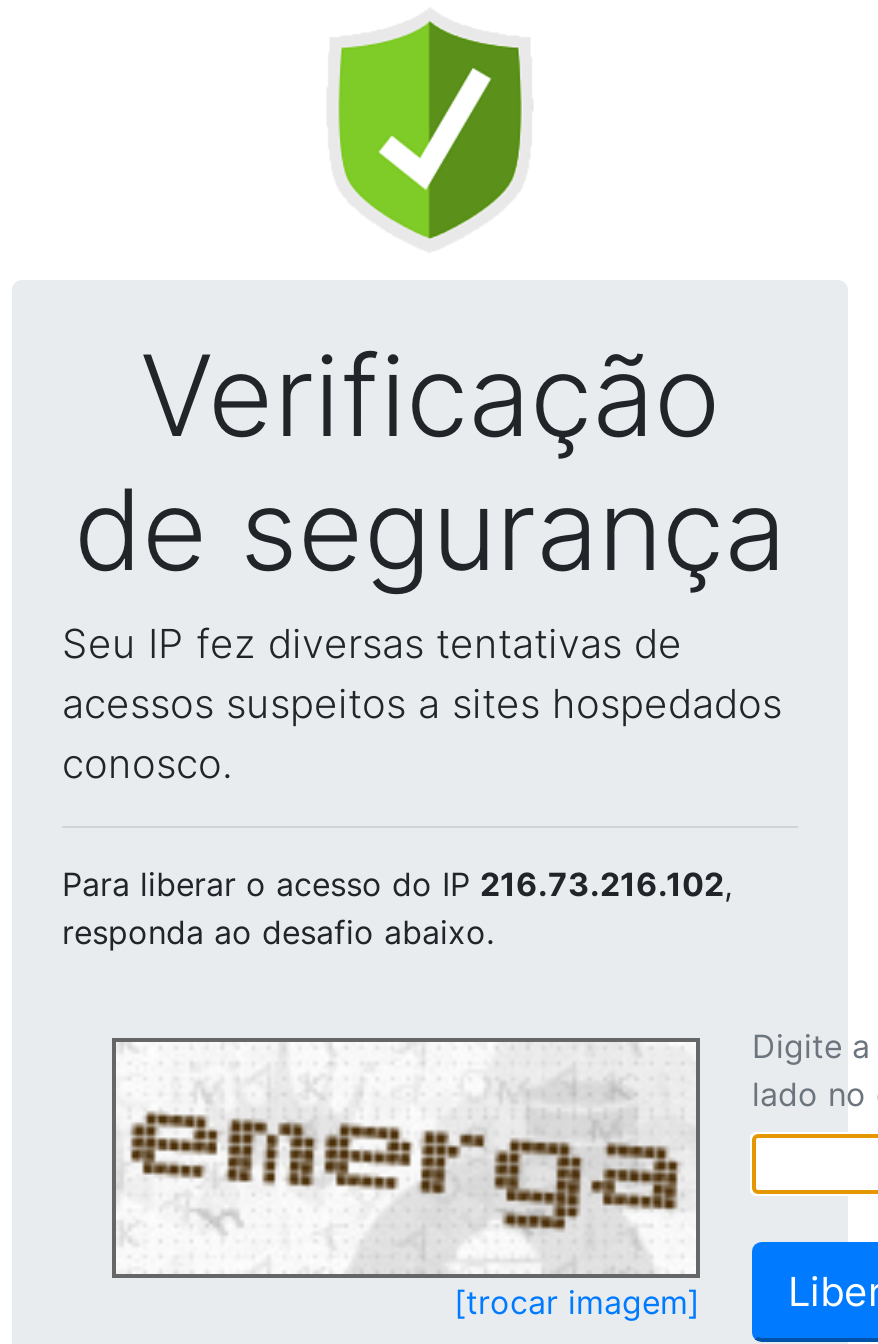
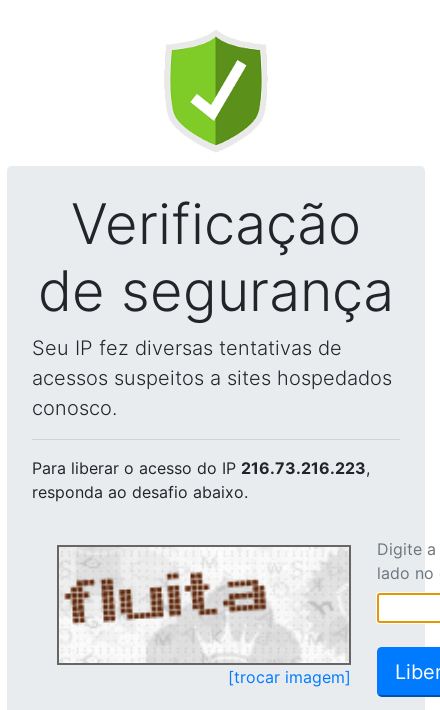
[62,864,732,904] Para liberar o acesso do IP 216.73.216.102, -> [32,458,370,478] Para liberar o acesso do IP 216.73.216.223,
[126,1050,694,1270] [image] -> [63,552,347,660] [image]

